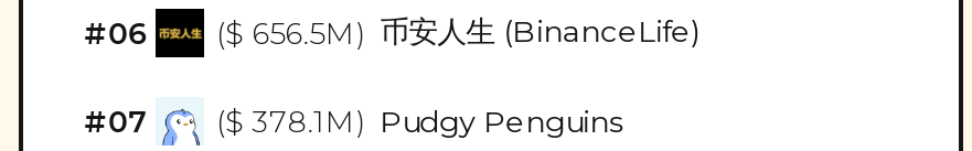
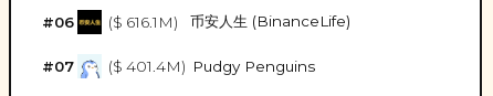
[216,14,700,51] ($ 656.5M) 币安人生 (BinanceLife) -> [108,12,350,31] ($ 616.1M) | 币安人生 (BinanceLife)
[216,104,625,139] ($ 378.1M) Pudgy Penguins -> [108,58,315,75] ($ 401.4M) Pudgy Penguins

